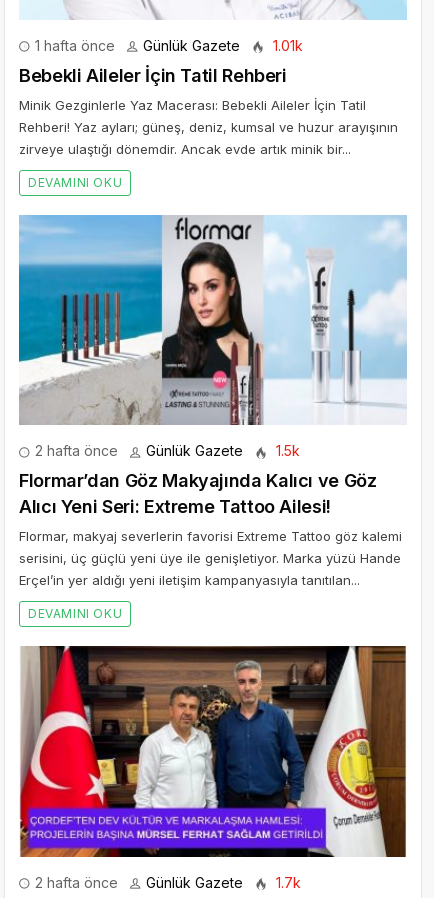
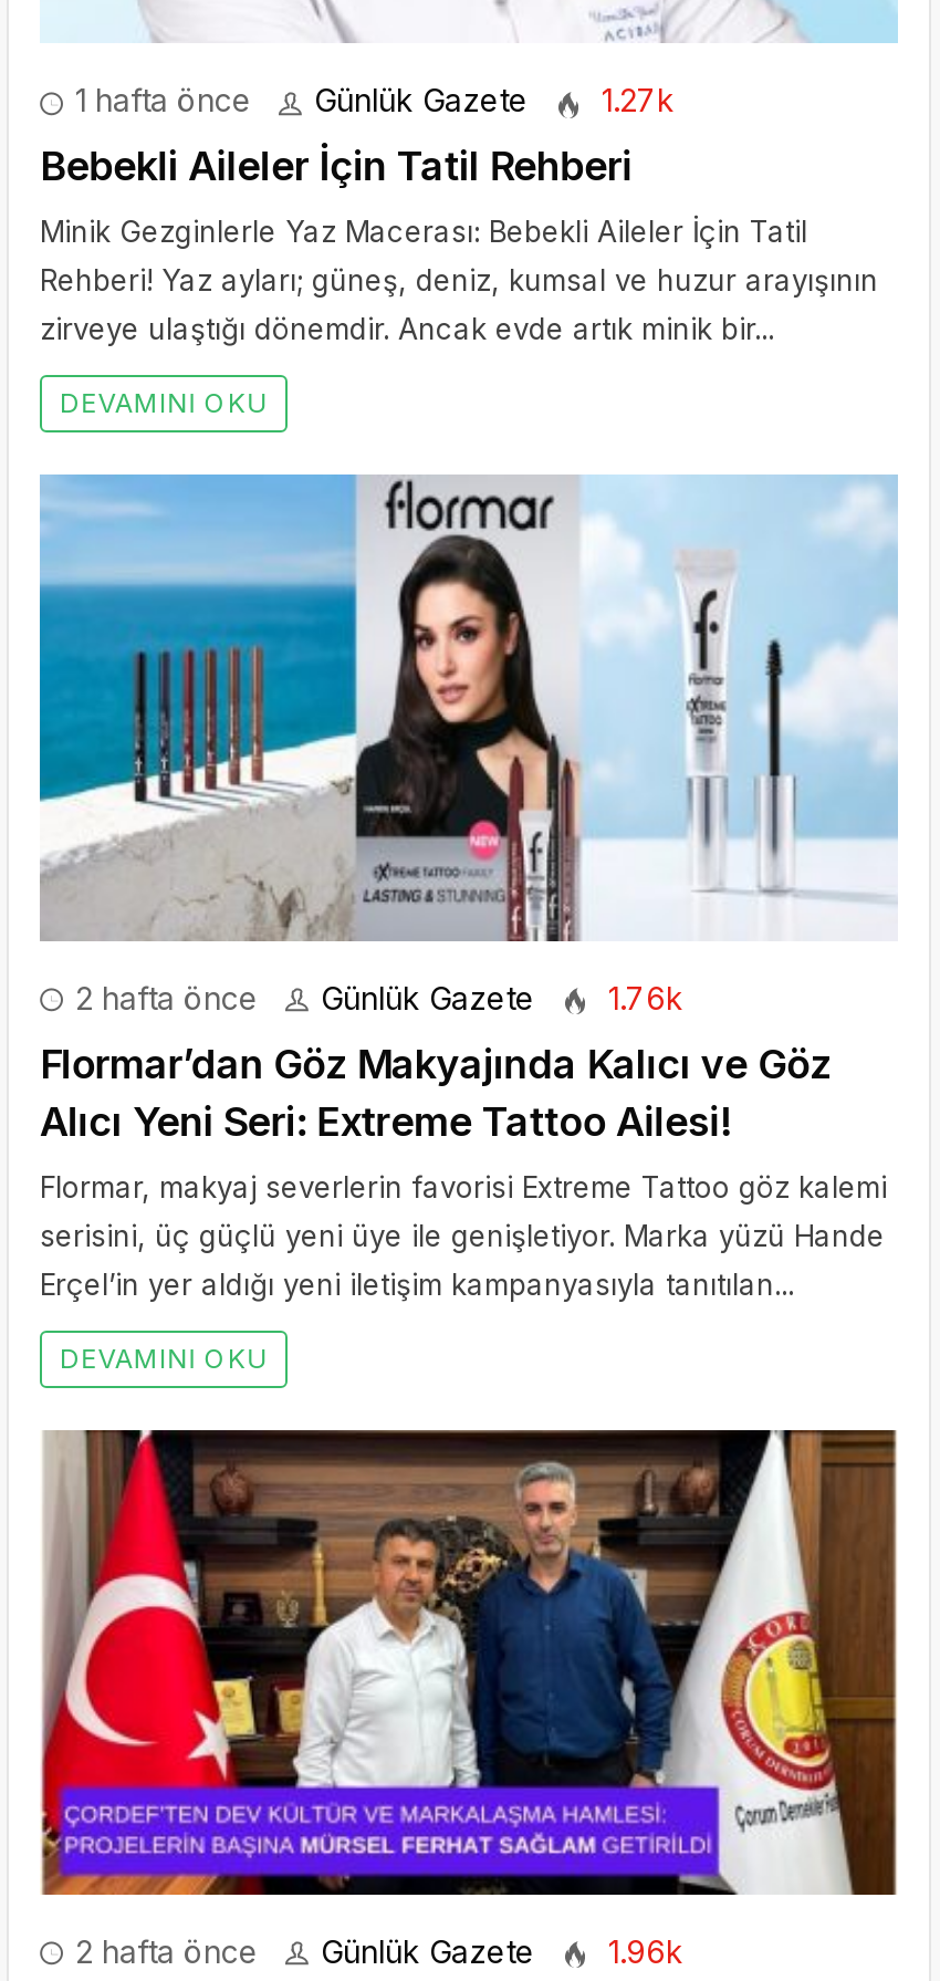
[31,37,303,54] 1 hafta önce Günlük Gazete 1.01k -> [66,82,675,120] 1 hafta önce Günlük Gazete 1.27k
[31,442,300,459] 2 hafta önce Günlük Gazete 1.5k -> [66,979,683,1016] 2 hafta önce Günlük Gazete 1.76k
[31,874,301,891] 2 hafta önce Günlük Gazete 1.7k -> [66,1933,683,1971] 2 hafta önce Günlük Gazete 1.96k

